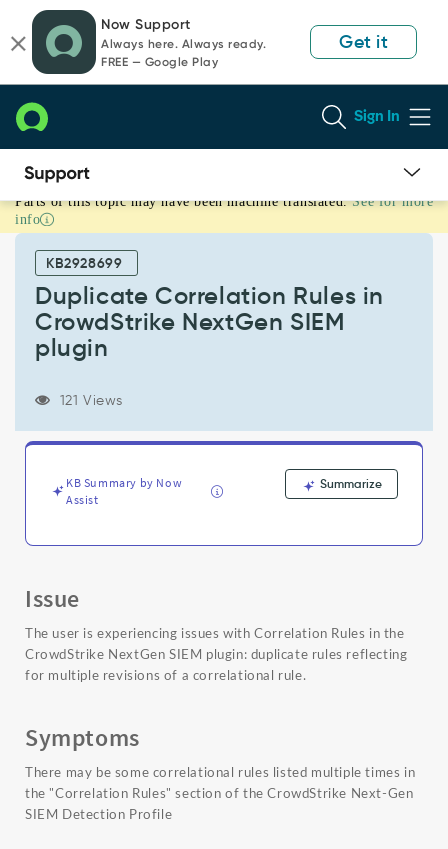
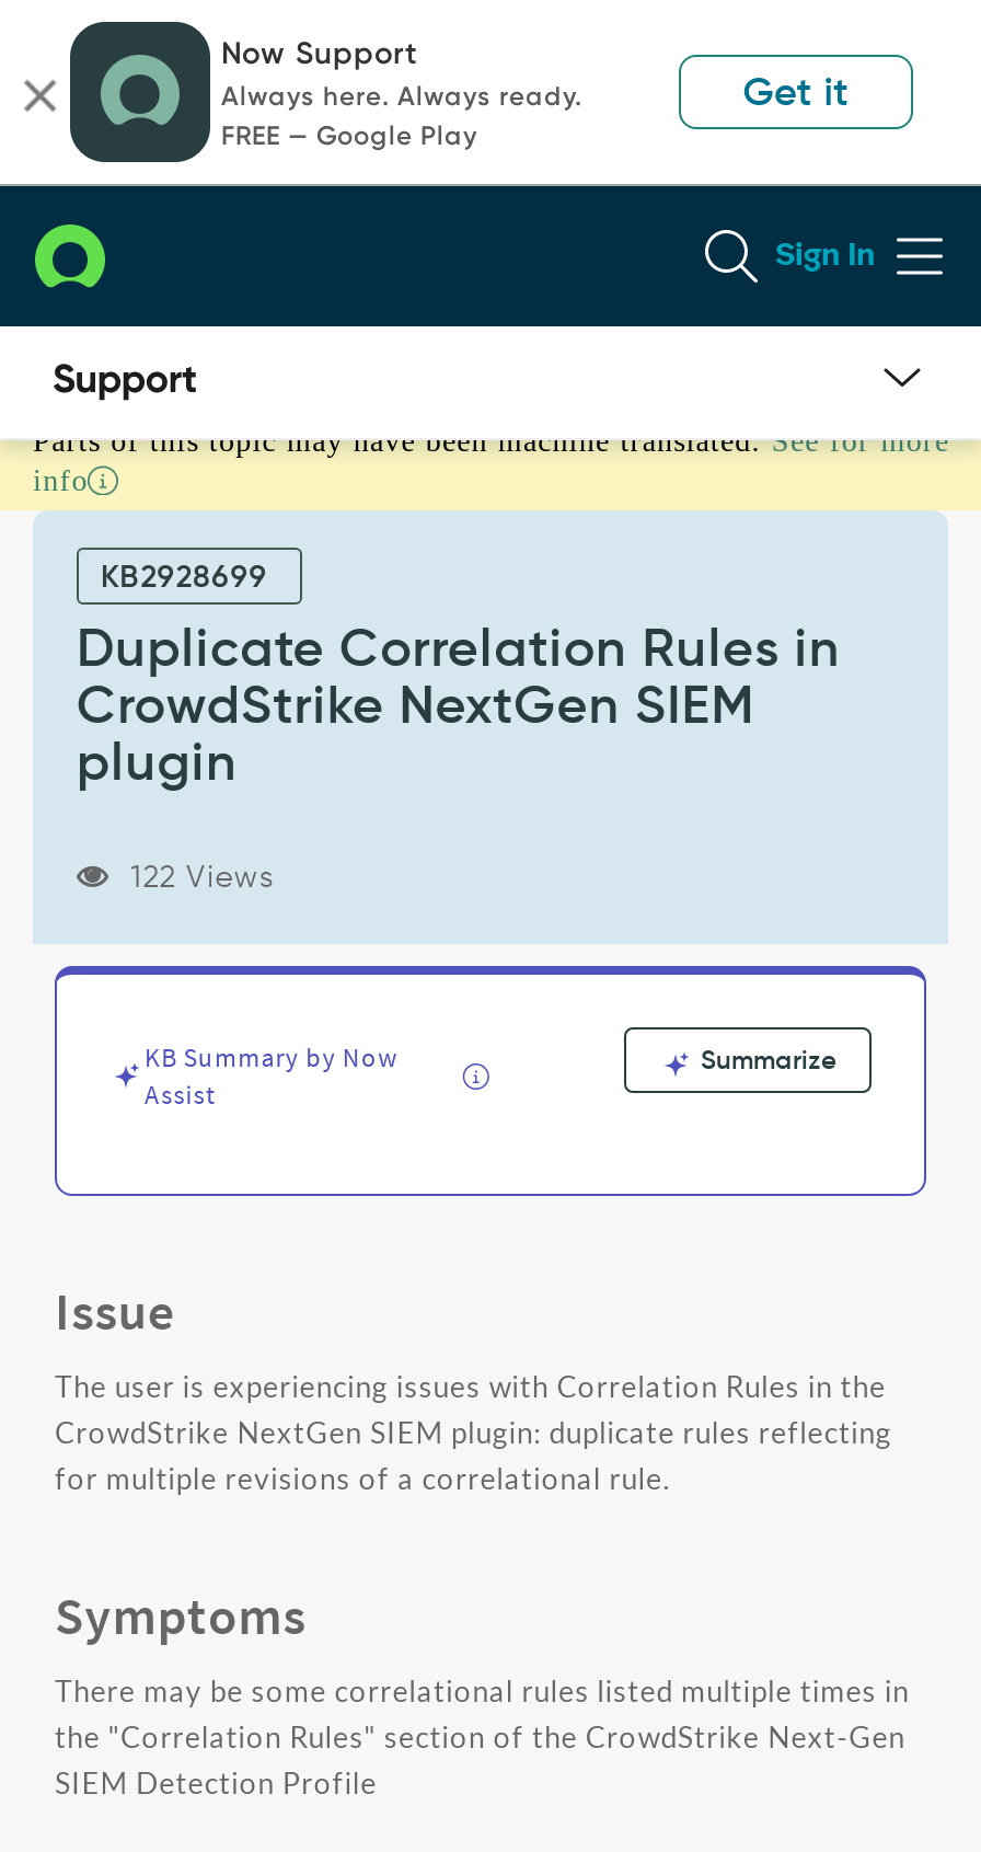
[55,392,123,409] 121 Views -> [120,859,274,896] 122 Views

